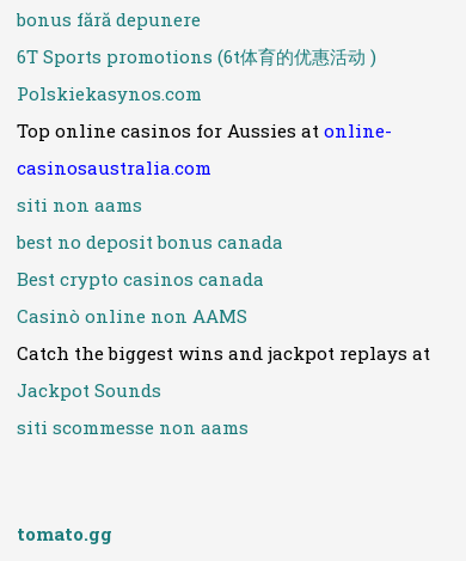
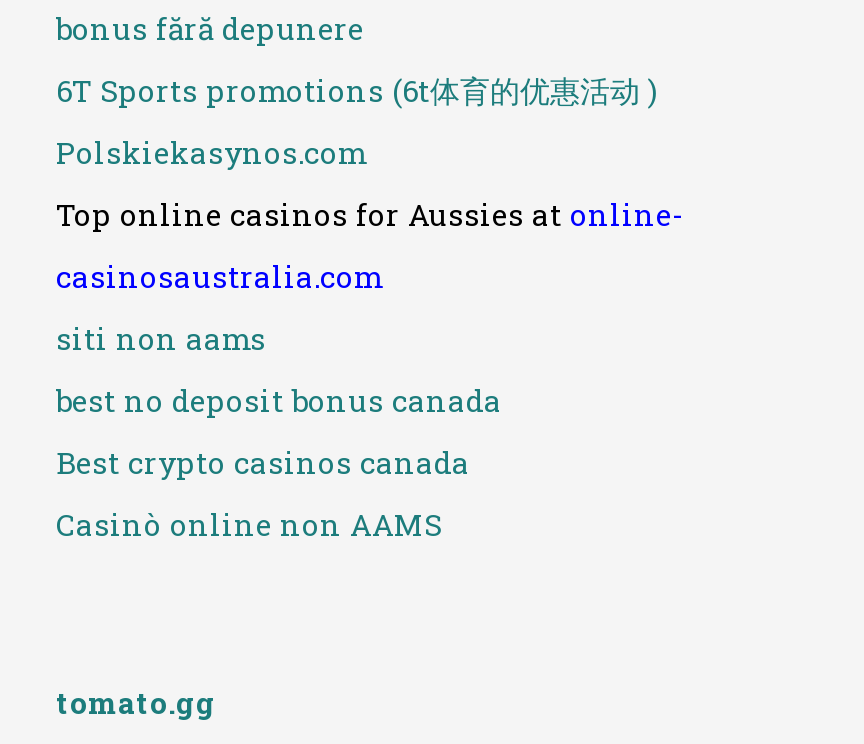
[17,341,430,439] Catch the biggest wins and jackpot replays at | Jackpot Sounds | siti scommesse non aams -> none

